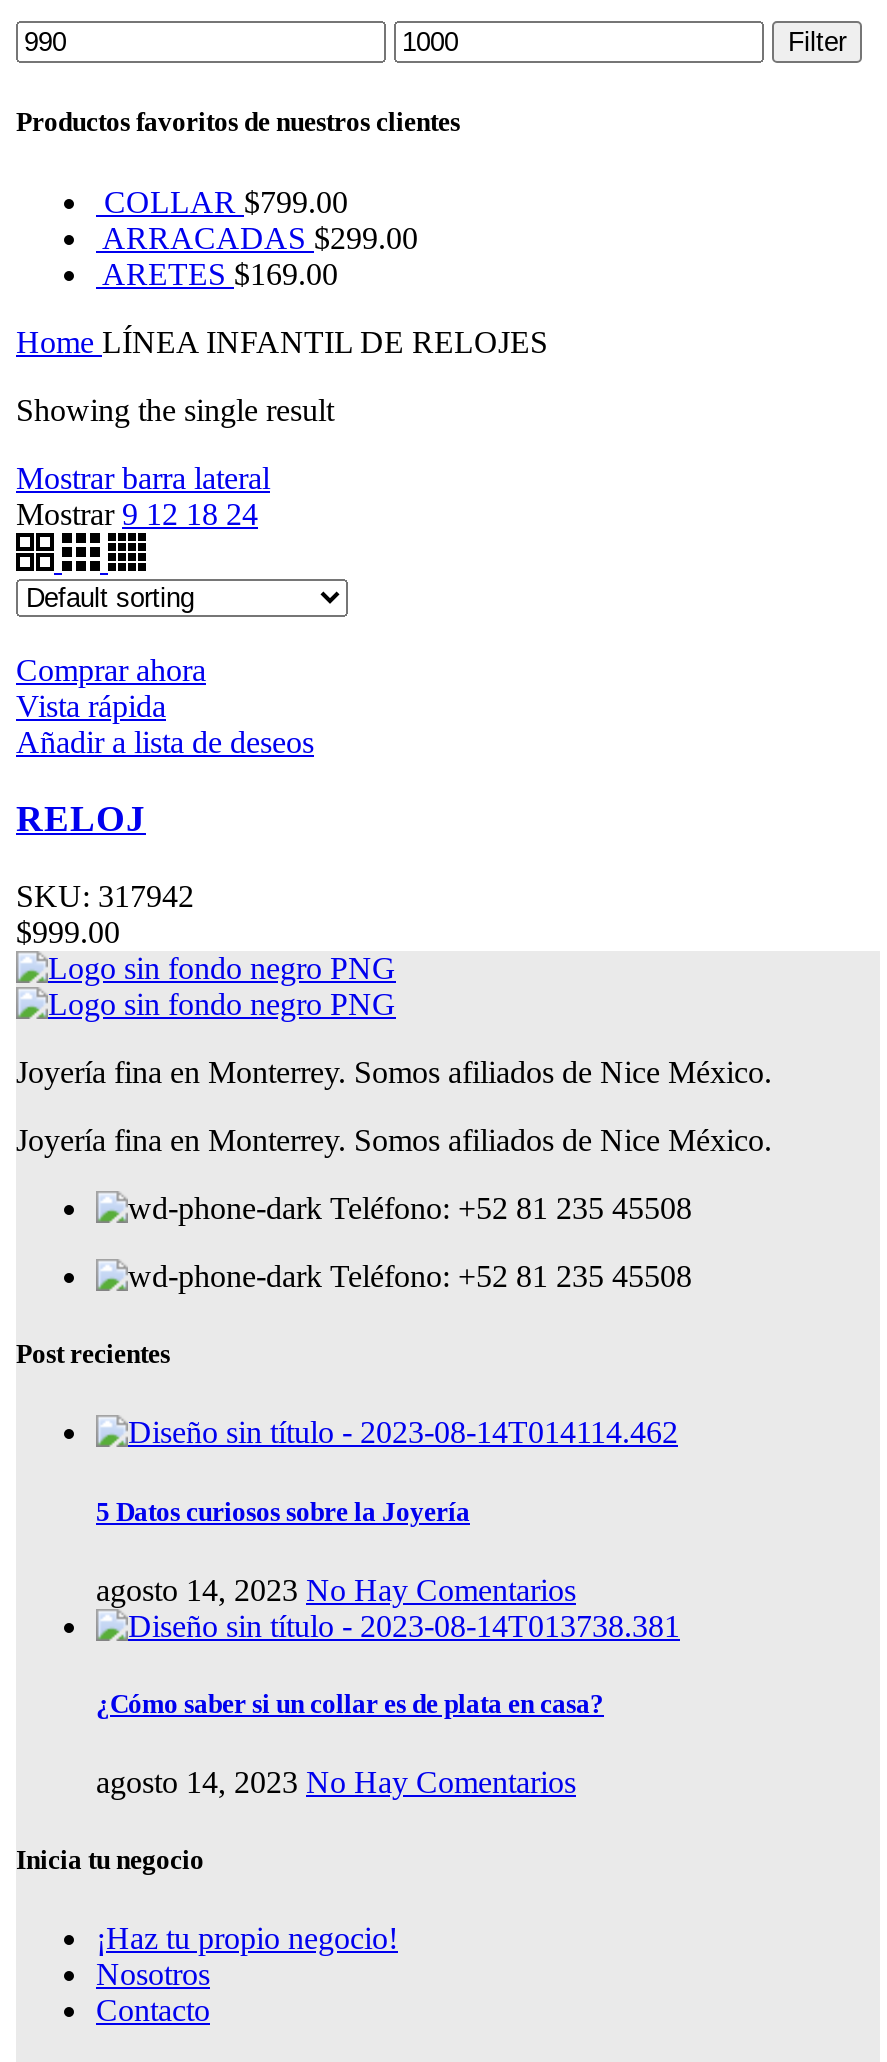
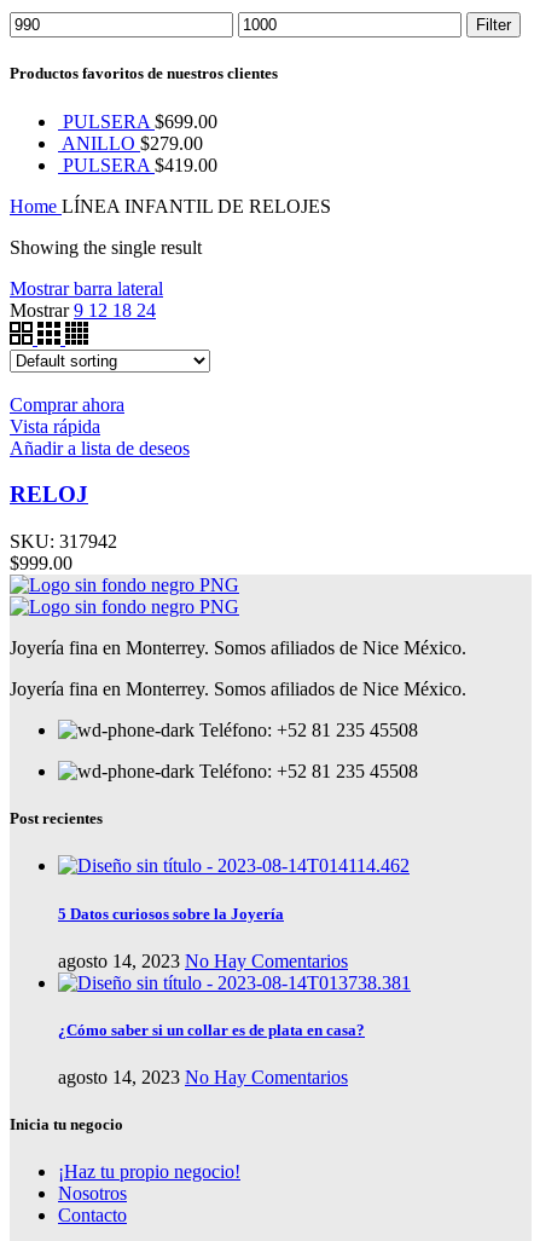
[102,184,418,290] COLLAR $799.00 | ARRACADAS $299.00 | ARETES $169.00 -> [62,111,217,175] PULSERA $699.00 | ANILLO $279.00 | PULSERA $419.00

